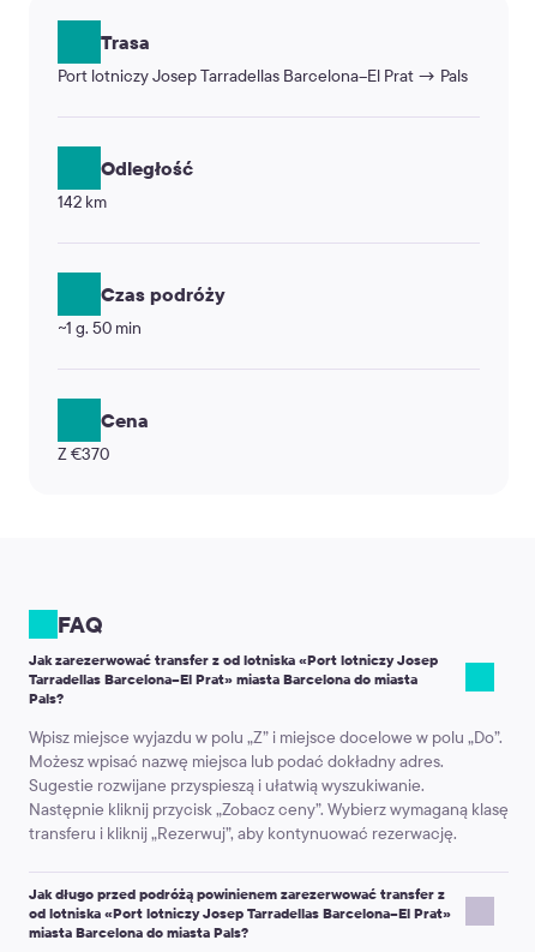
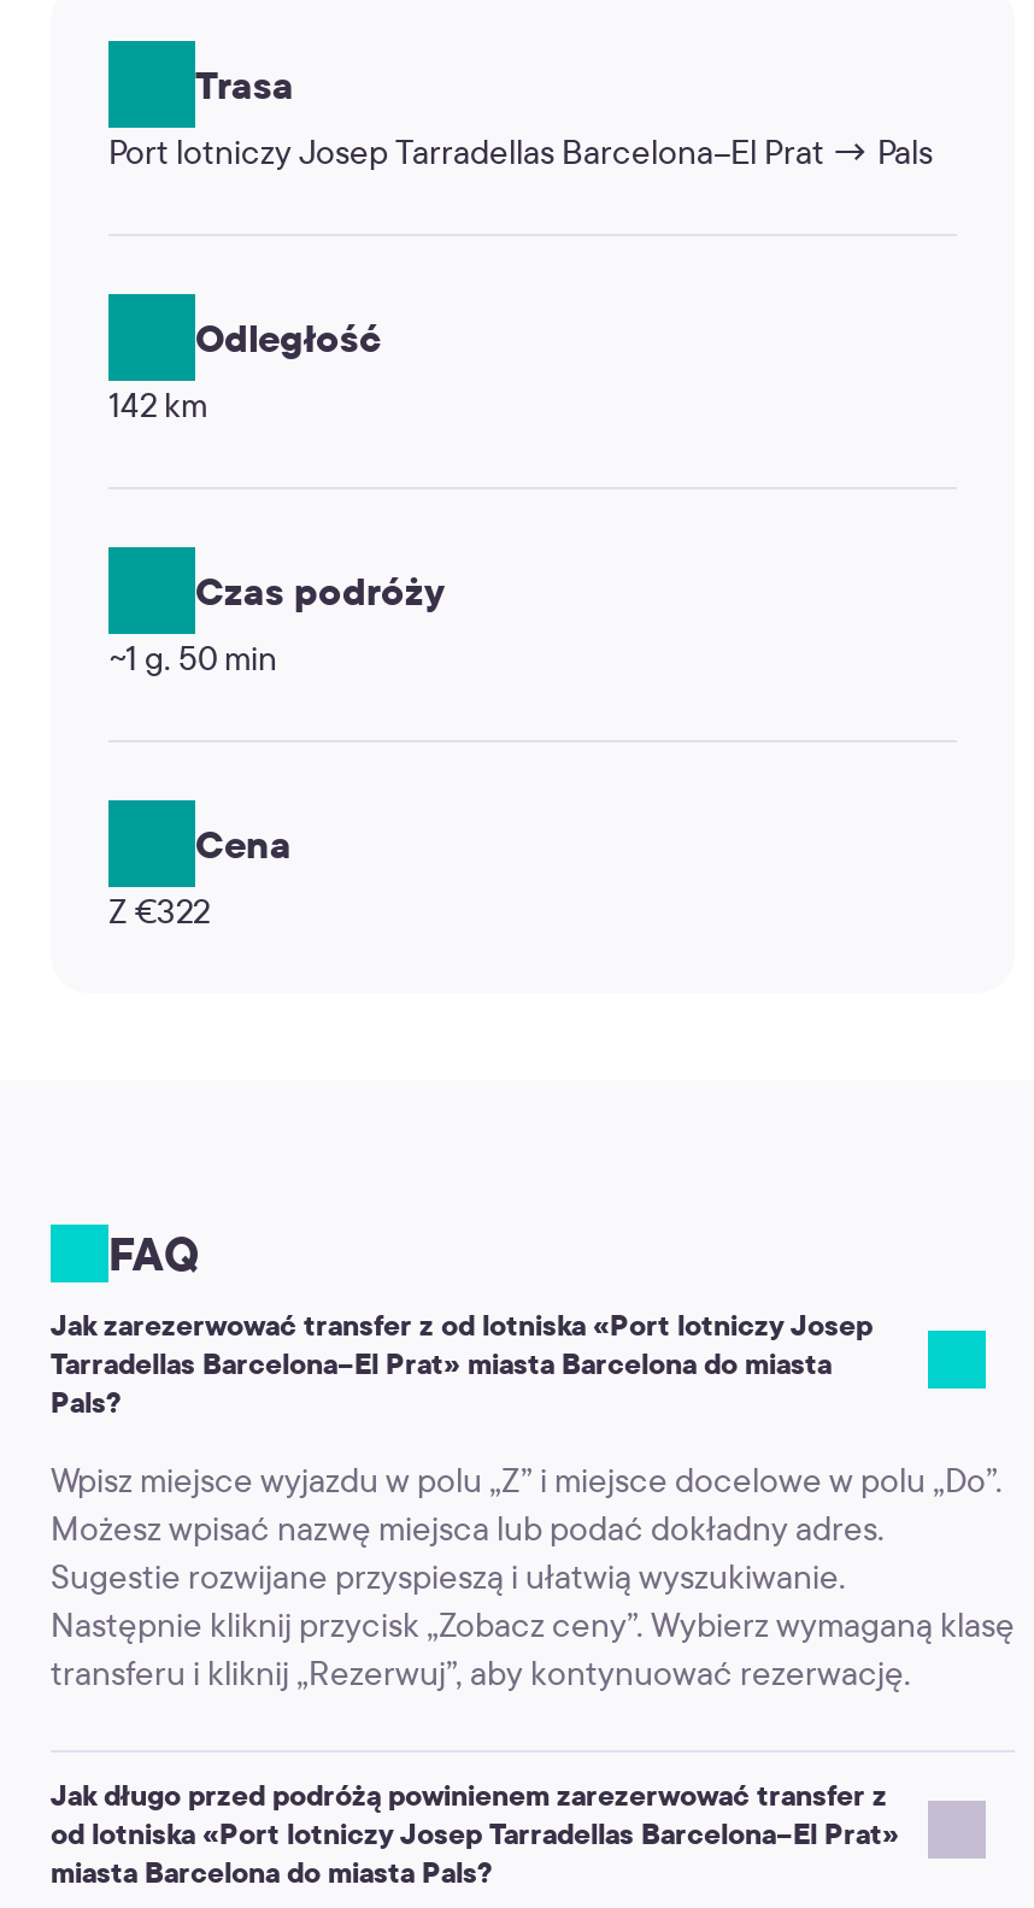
[58,443,109,465] Z €370 -> [108,890,210,933] Z €322

